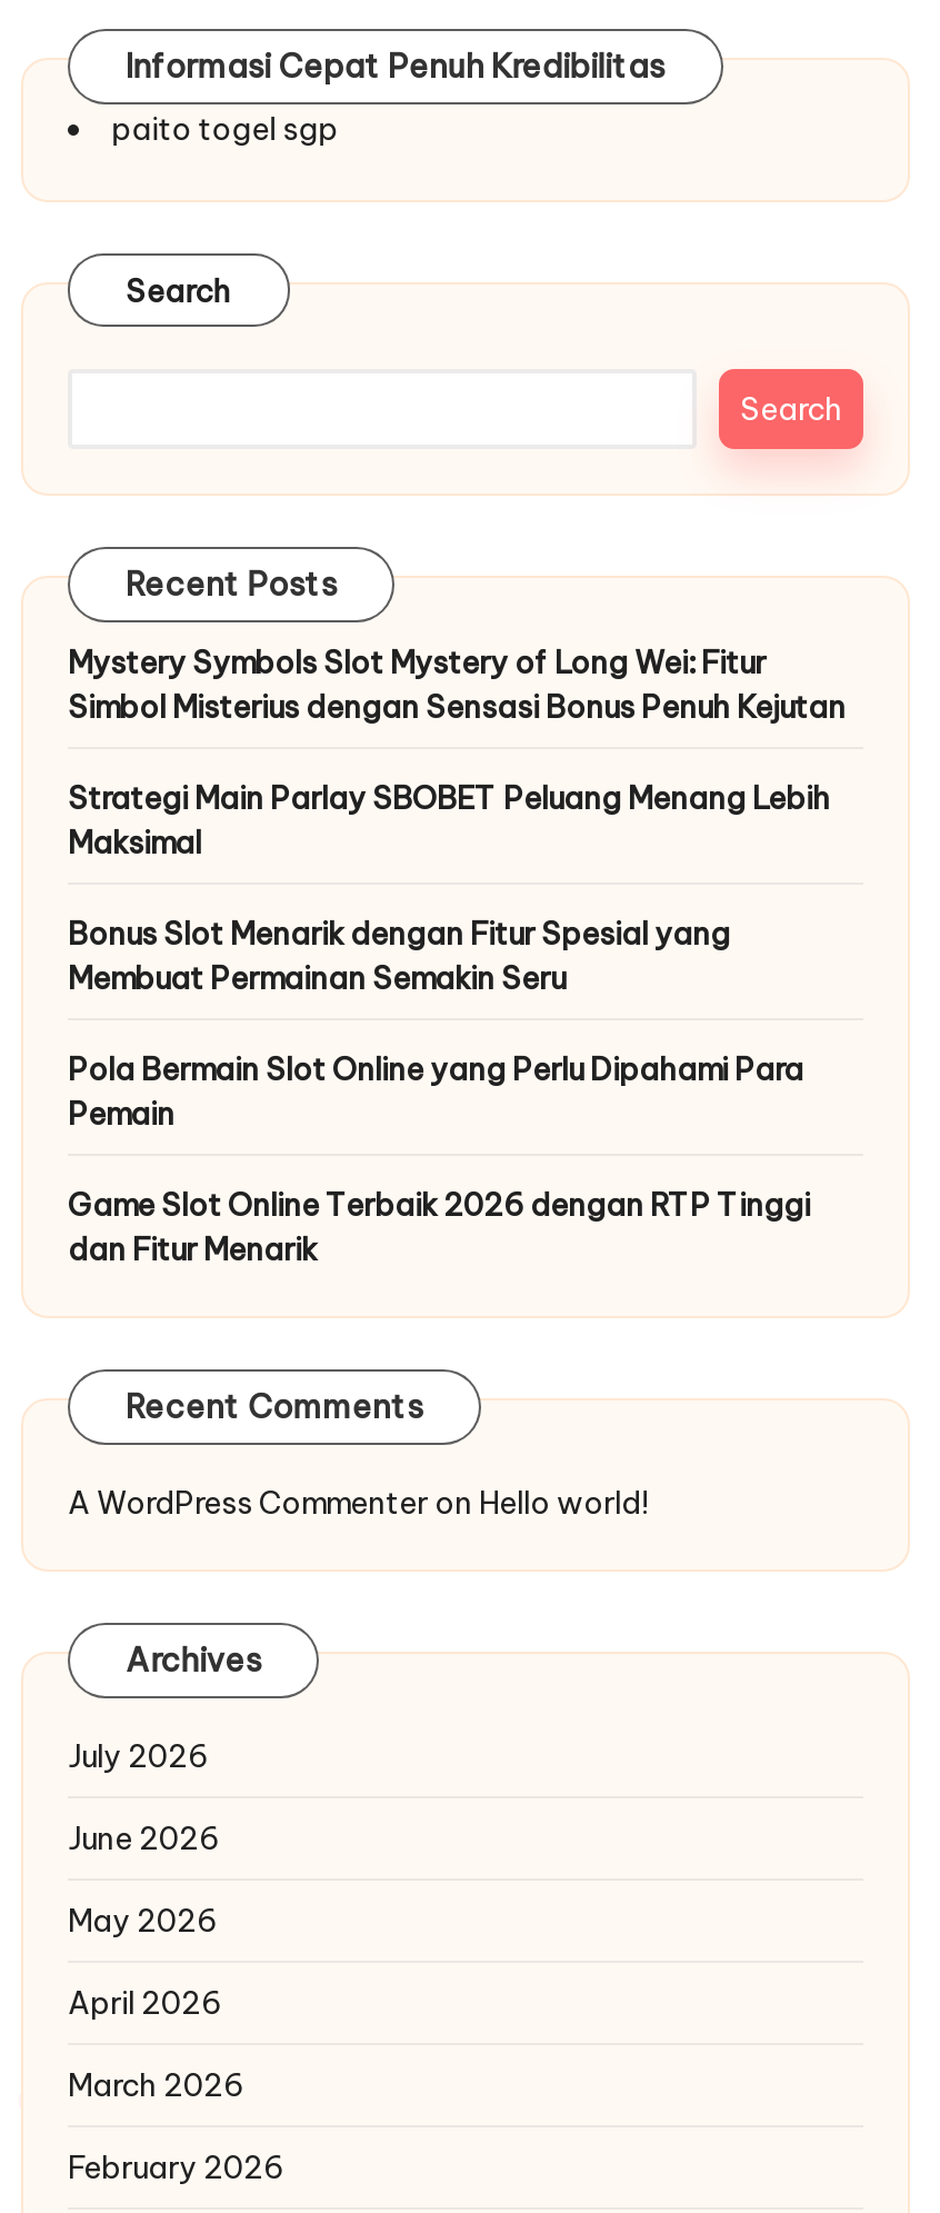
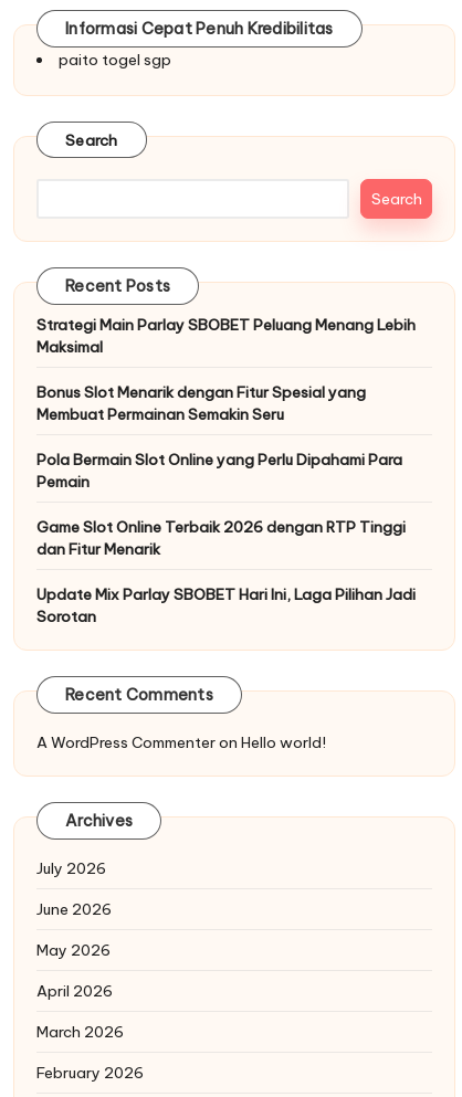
[68,643,846,728] Mystery Symbols Slot Mystery of Long Wei: Fitur | Simbol Misterius dengan Sensasi Bonus Penuh Kejutan -> none
moved [68,779,830,1270] -> [36,315,416,559]: Strategi Main Parlay SBOBET Peluang Menang Lebih | Maksimal | Bonus Slot Menarik dengan Fitur Spesial yang | Membuat Permainan Semakin Seru | Pola Bermain Slot Online yang Perlu Dipahami Para | Pemain | Game Slot Online Terbaik 2026 dengan RTP Tinggi | dan Fitur Menarik
none -> [36,585,416,627] Update Mix Parlay SBOBET Hari Ini, Laga Pilihan Jadi | Sorotan

